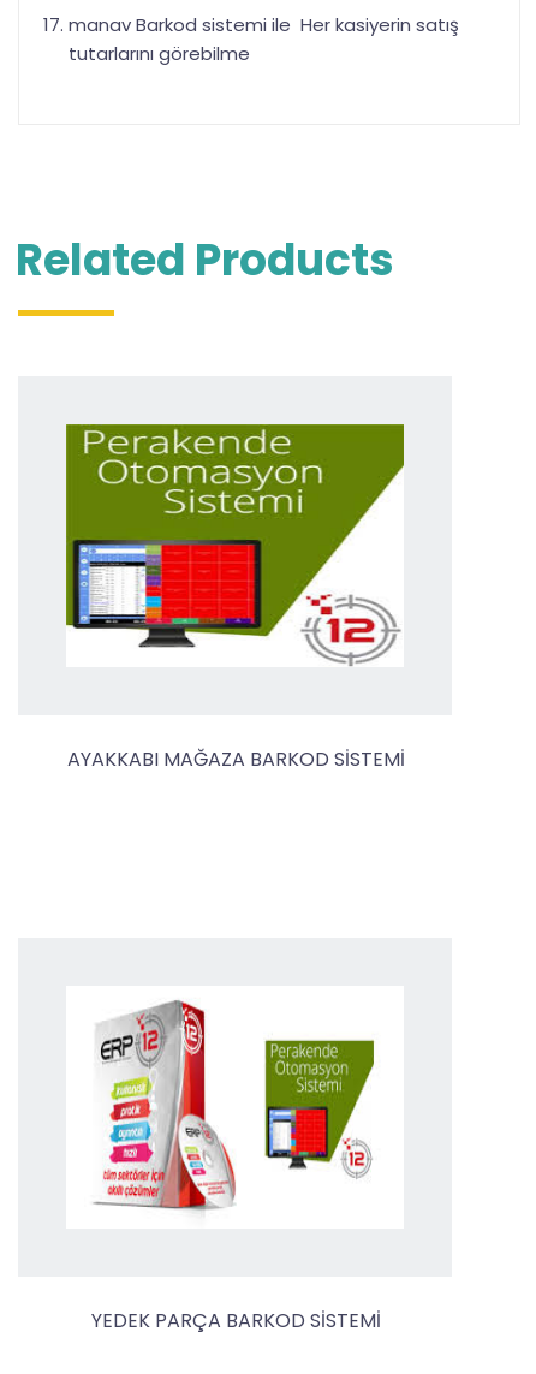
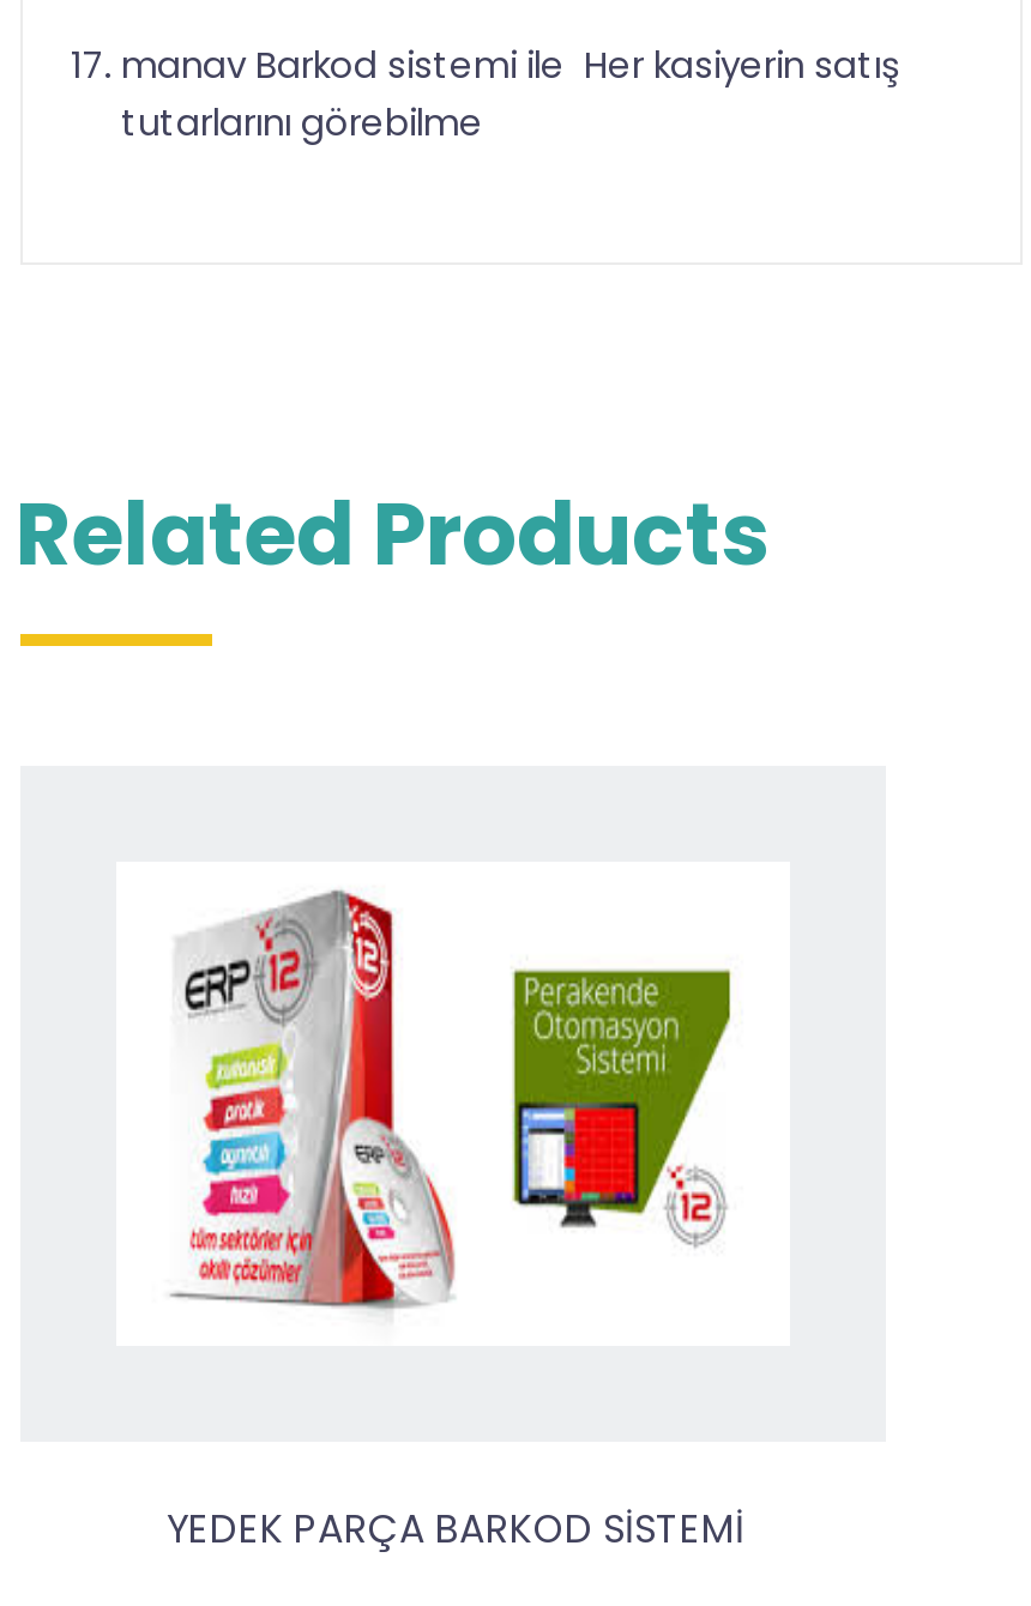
[65,423,405,667] [image] -> none
[67,745,405,773] AYAKKABI MAĞAZA BARKOD SİSTEMİ -> none

